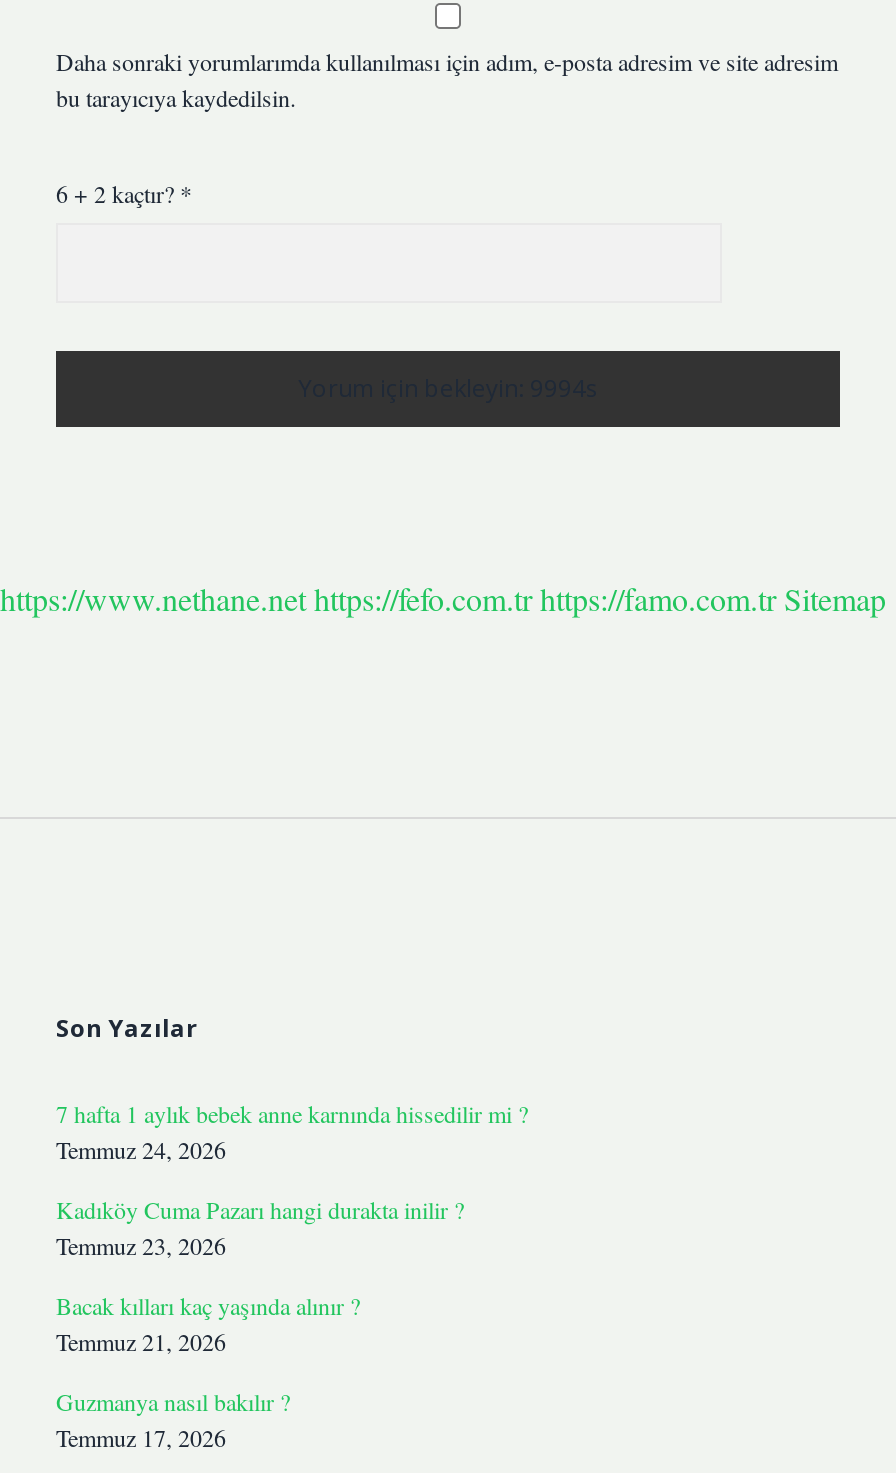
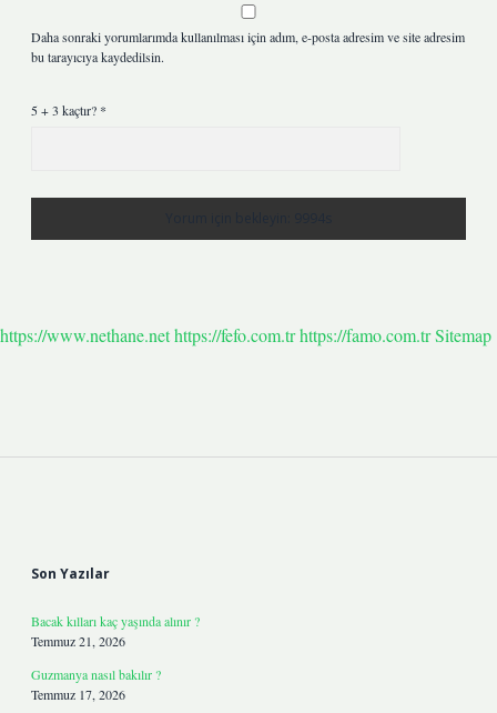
[56,177,192,209] 6 + 2 kaçtır? * -> [31,101,106,119] 5 + 3 kaçtır? *
[56,1097,528,1261] 7 hafta 1 aylık bebek anne karnında hissedilir mi ? | Temmuz 24, 2026 | Kadıköy Cuma Pazarı hangi durakta inilir ? | Temmuz 23, 2026 -> none

